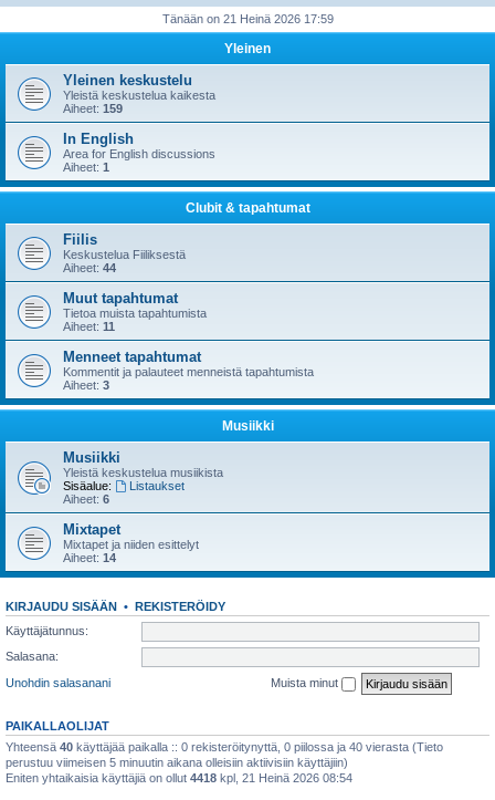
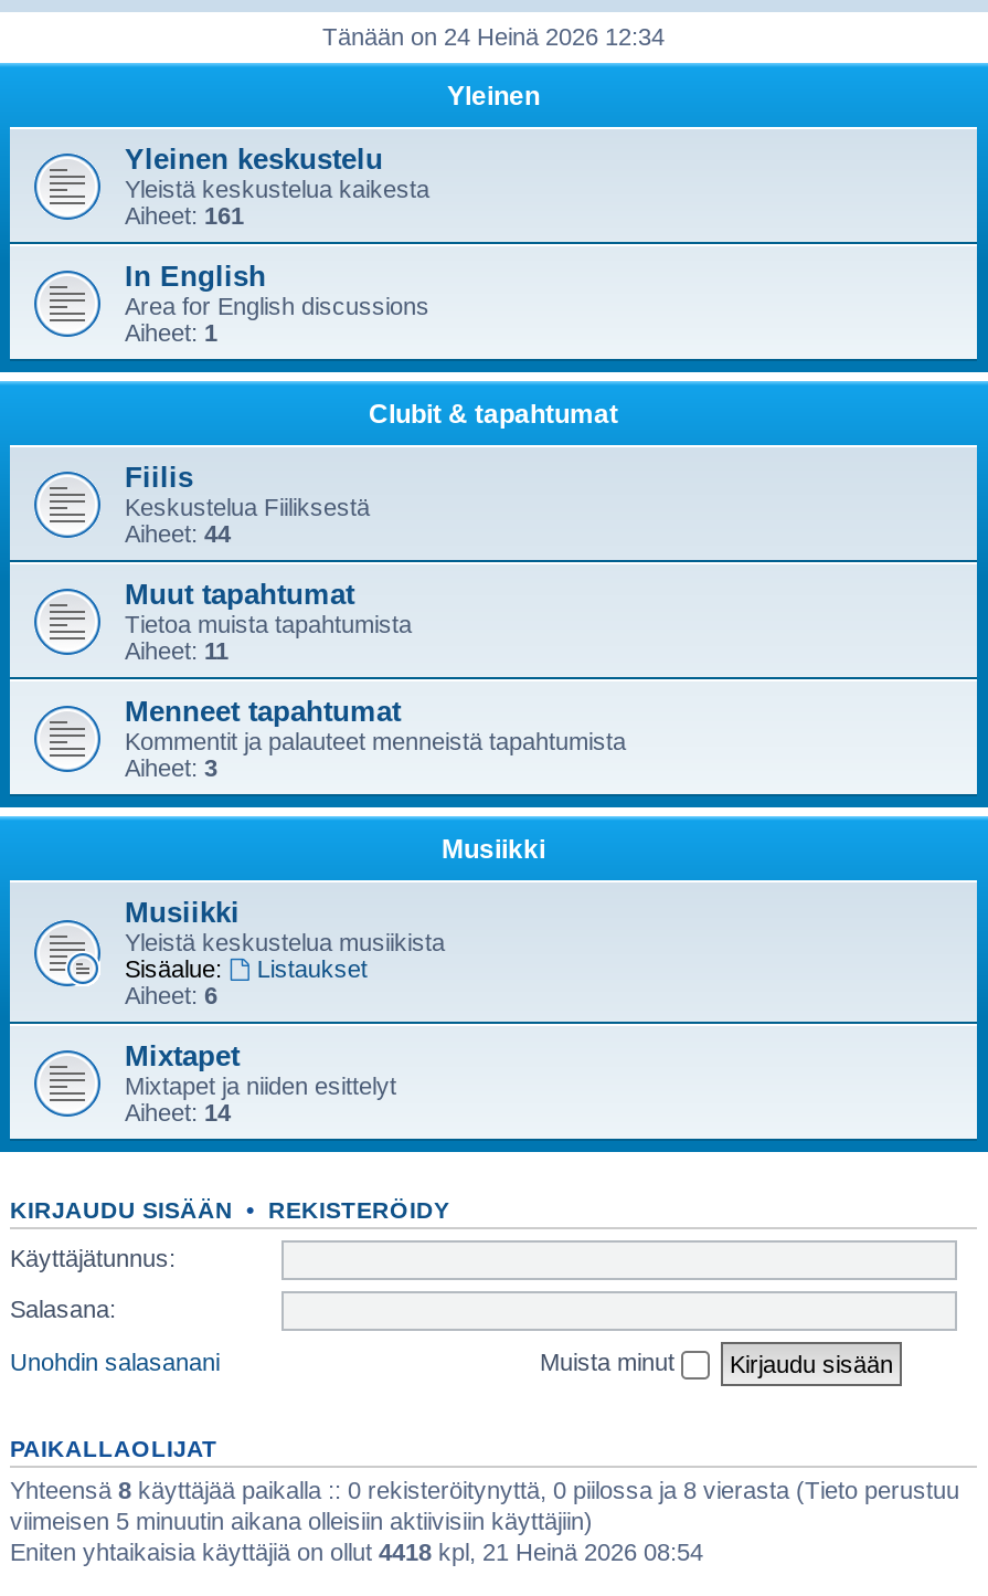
[162,12,333,25] Tänään on 21 Heinä 2026 17:59 -> [322,23,665,50] Tänään on 24 Heinä 2026 12:34
[63,102,123,115] Aiheet: 159 -> [125,202,244,229] Aiheet: 161
[6,740,443,768] Yhteensä 40 käyttäjää paikalla :: 0 rekisteröitynyttä, 0 piilossa ja 40 vierasta (Tieto | perustuu viimeisen 5 minuutin aikana olleisiin aktiivisiin käyttäjiin) -> [10,1476,959,1533] Yhteensä 8 käyttäjää paikalla :: 0 rekisteröitynyttä, 0 piilossa ja 8 vierasta (Tieto perustuu | viimeisen 5 minuutin aikana olleisiin aktiivisiin käyttäjiin)

